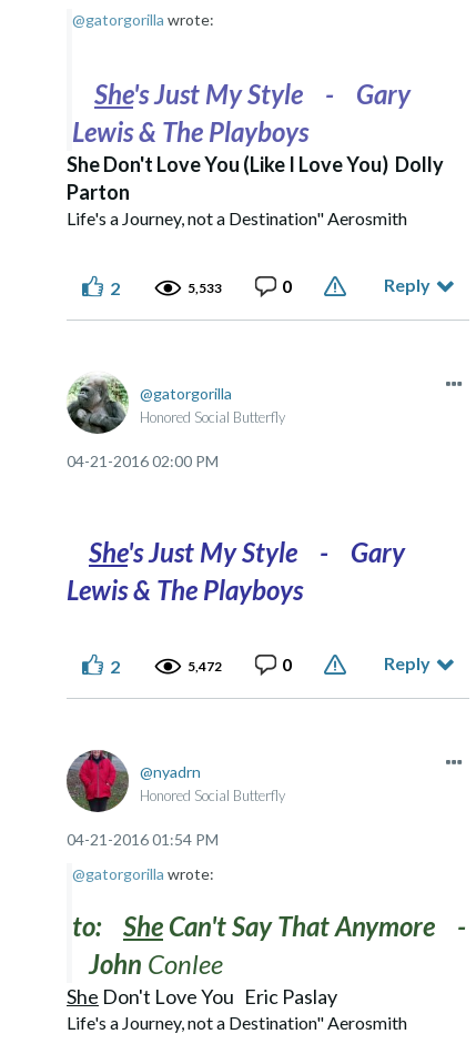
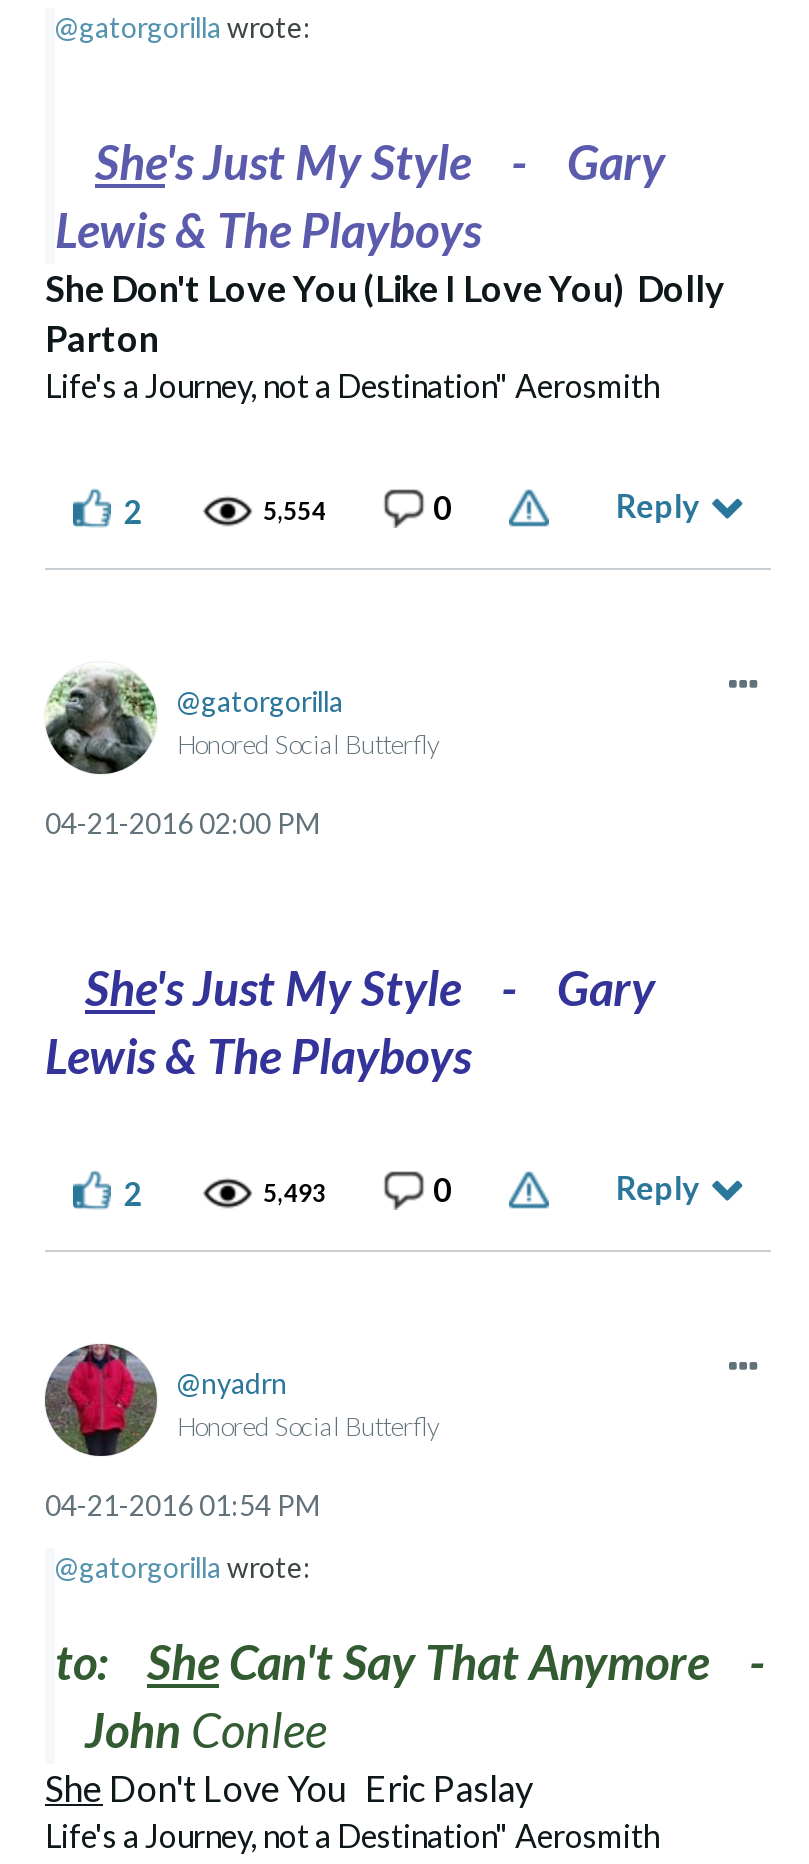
[188,279,222,296] 5,533 -> [263,495,325,525] 5,554
[188,658,222,674] 5,472 -> [263,1177,325,1207] 5,493

